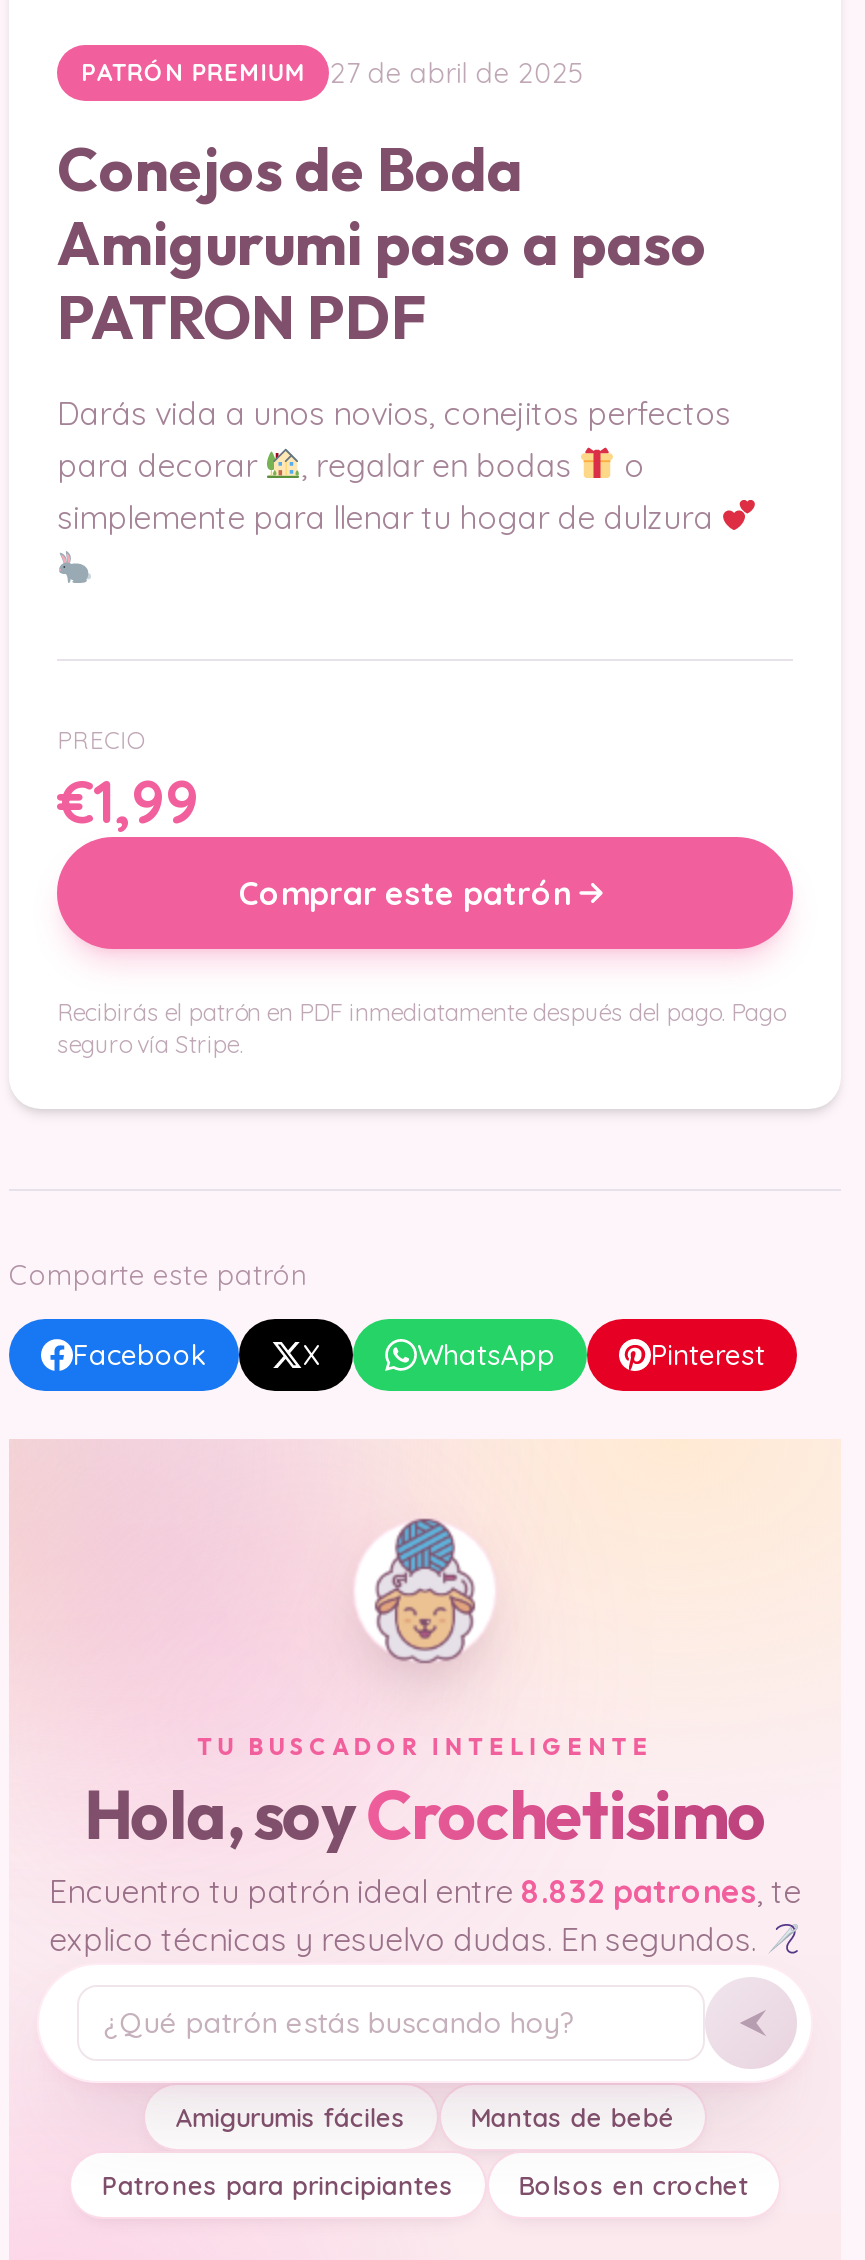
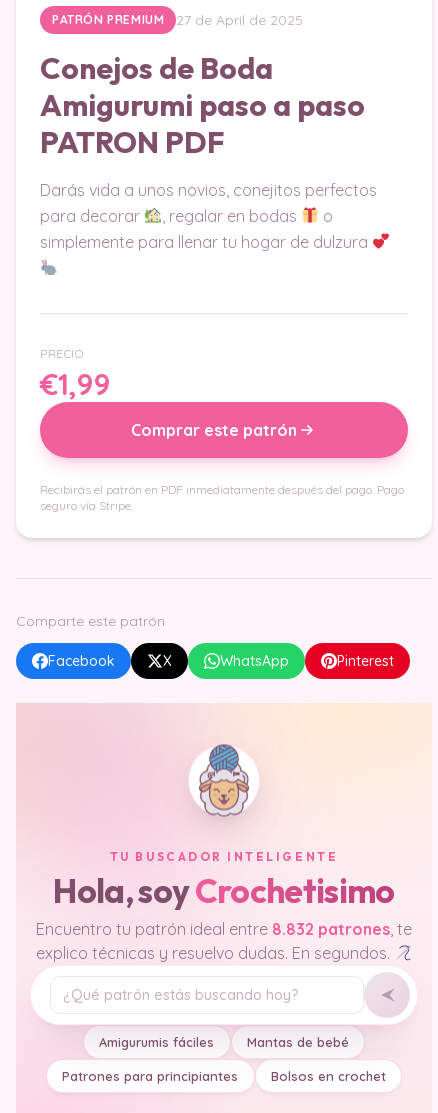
[81,54,584,90] PATRÓN PREMIUM 27 de abril de 2025 -> [52,11,303,29] PATRÓN PREMIUM 27 de April de 2025

